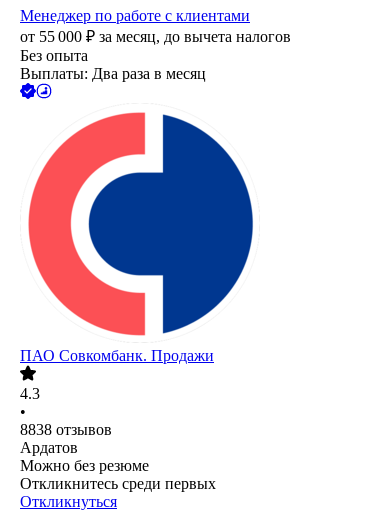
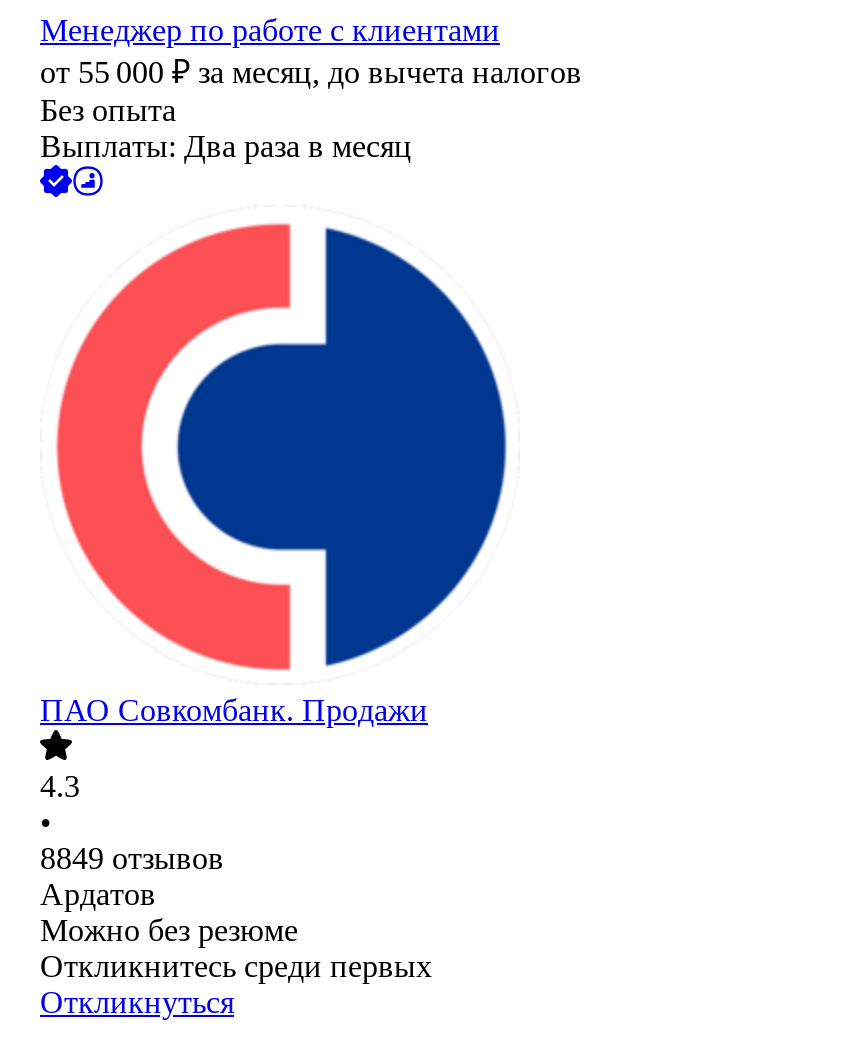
[20,421,112,438] 8838 отзывов -> [40,842,224,876] 8849 отзывов

